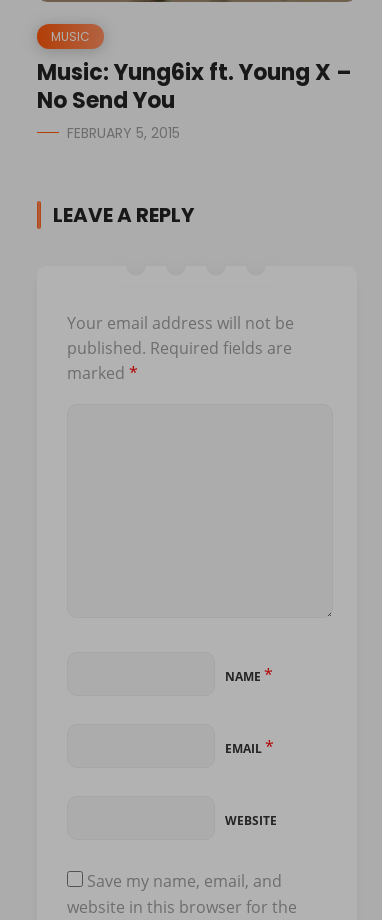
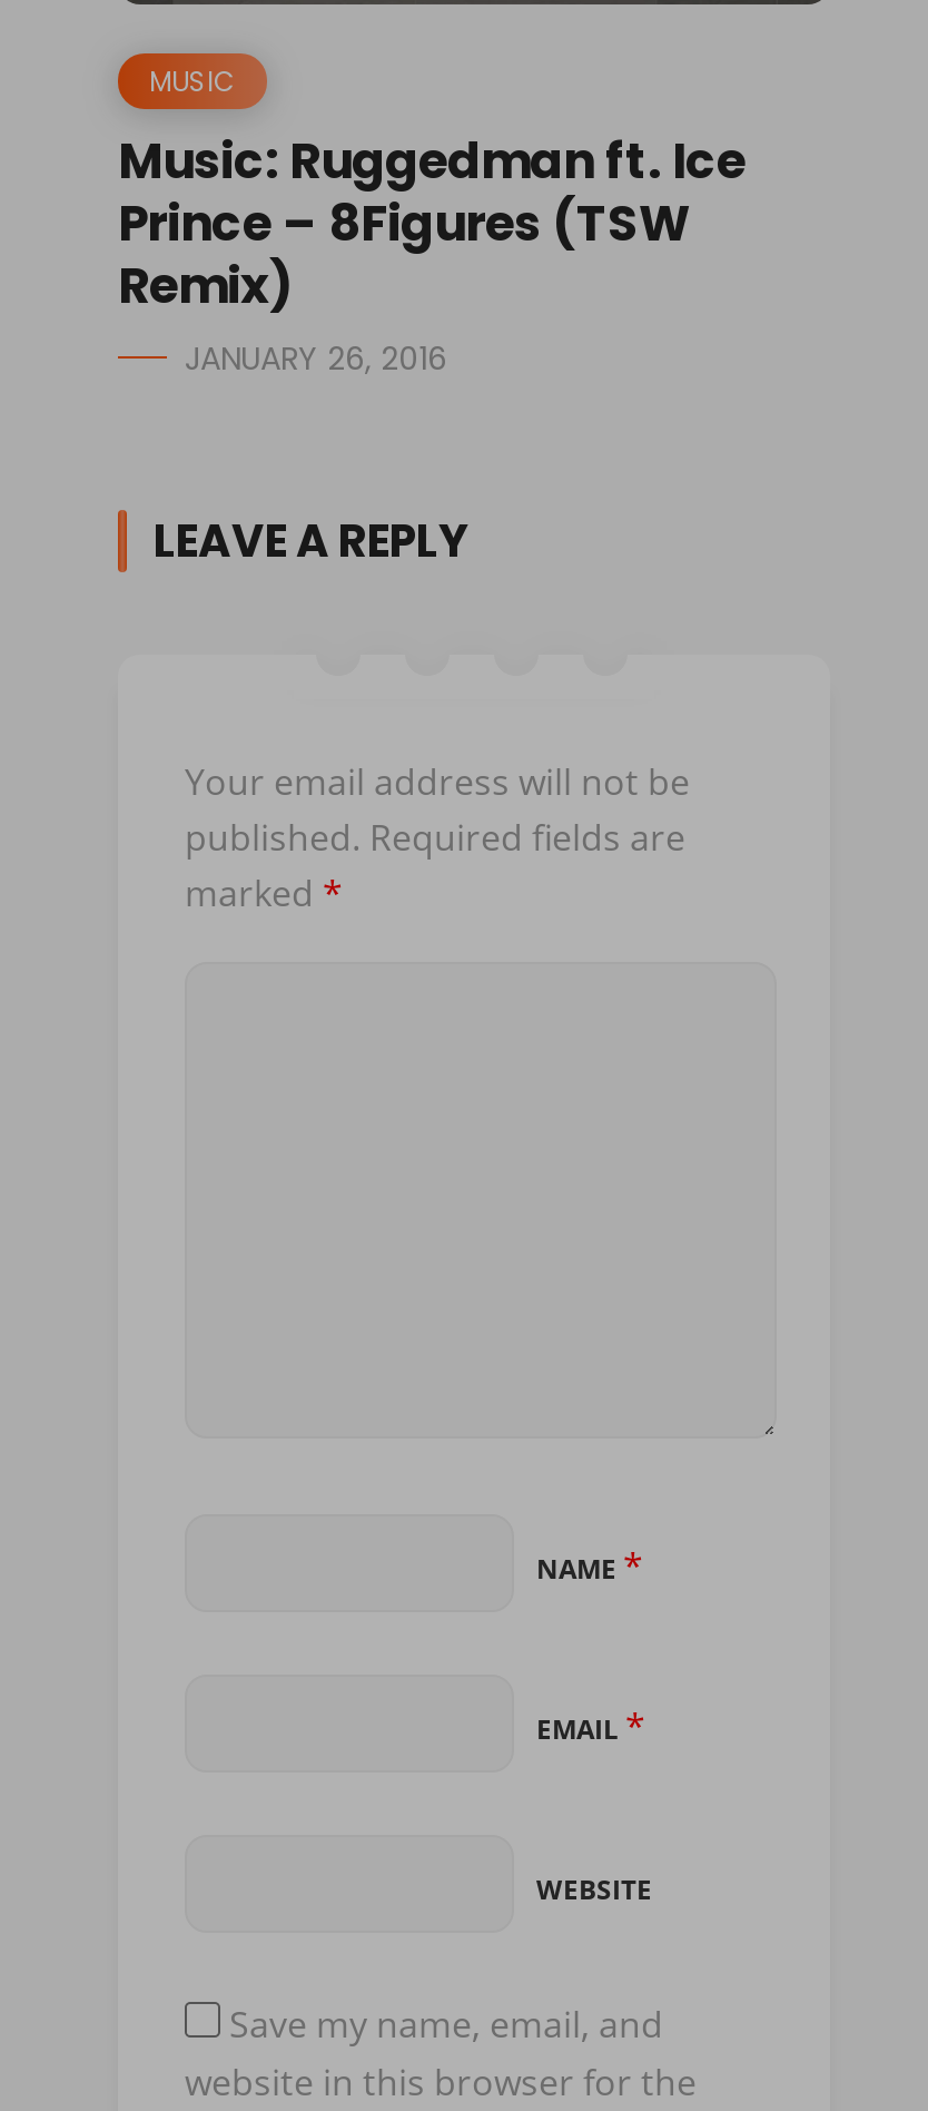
[37,56,352,142] Music: Yung6ix ft. Young X – | No Send You | FEBRUARY 5, 2015 -> [118,126,746,380] Music: Ruggedman ft. Ice | Prince – 8Figures (TSW | Remix) | JANUARY 26, 2016

